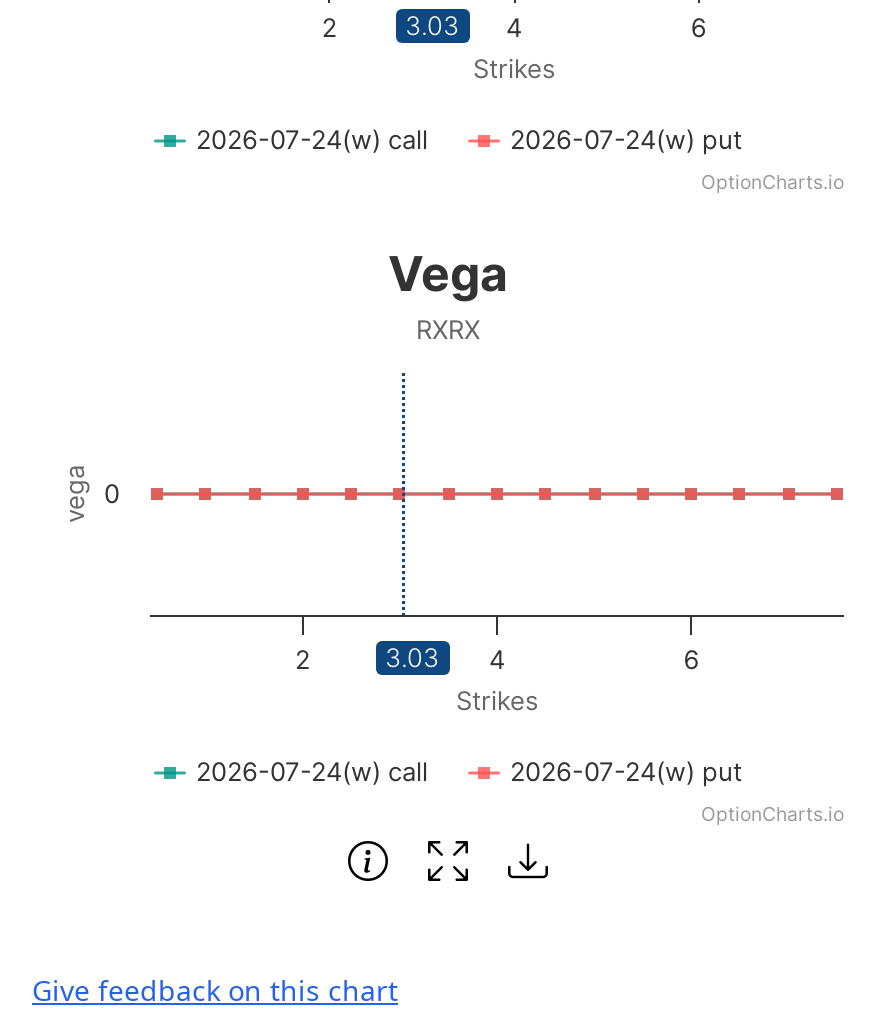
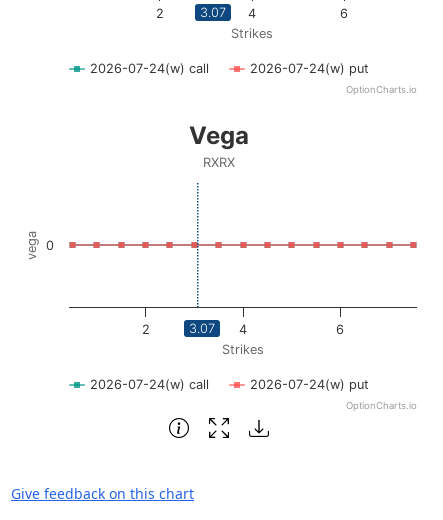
[405,11,522,43] 3.03 4 -> [200,5,256,21] 3.07 4
[385,643,505,675] 3.03 4 -> [189,321,247,337] 3.07 4

